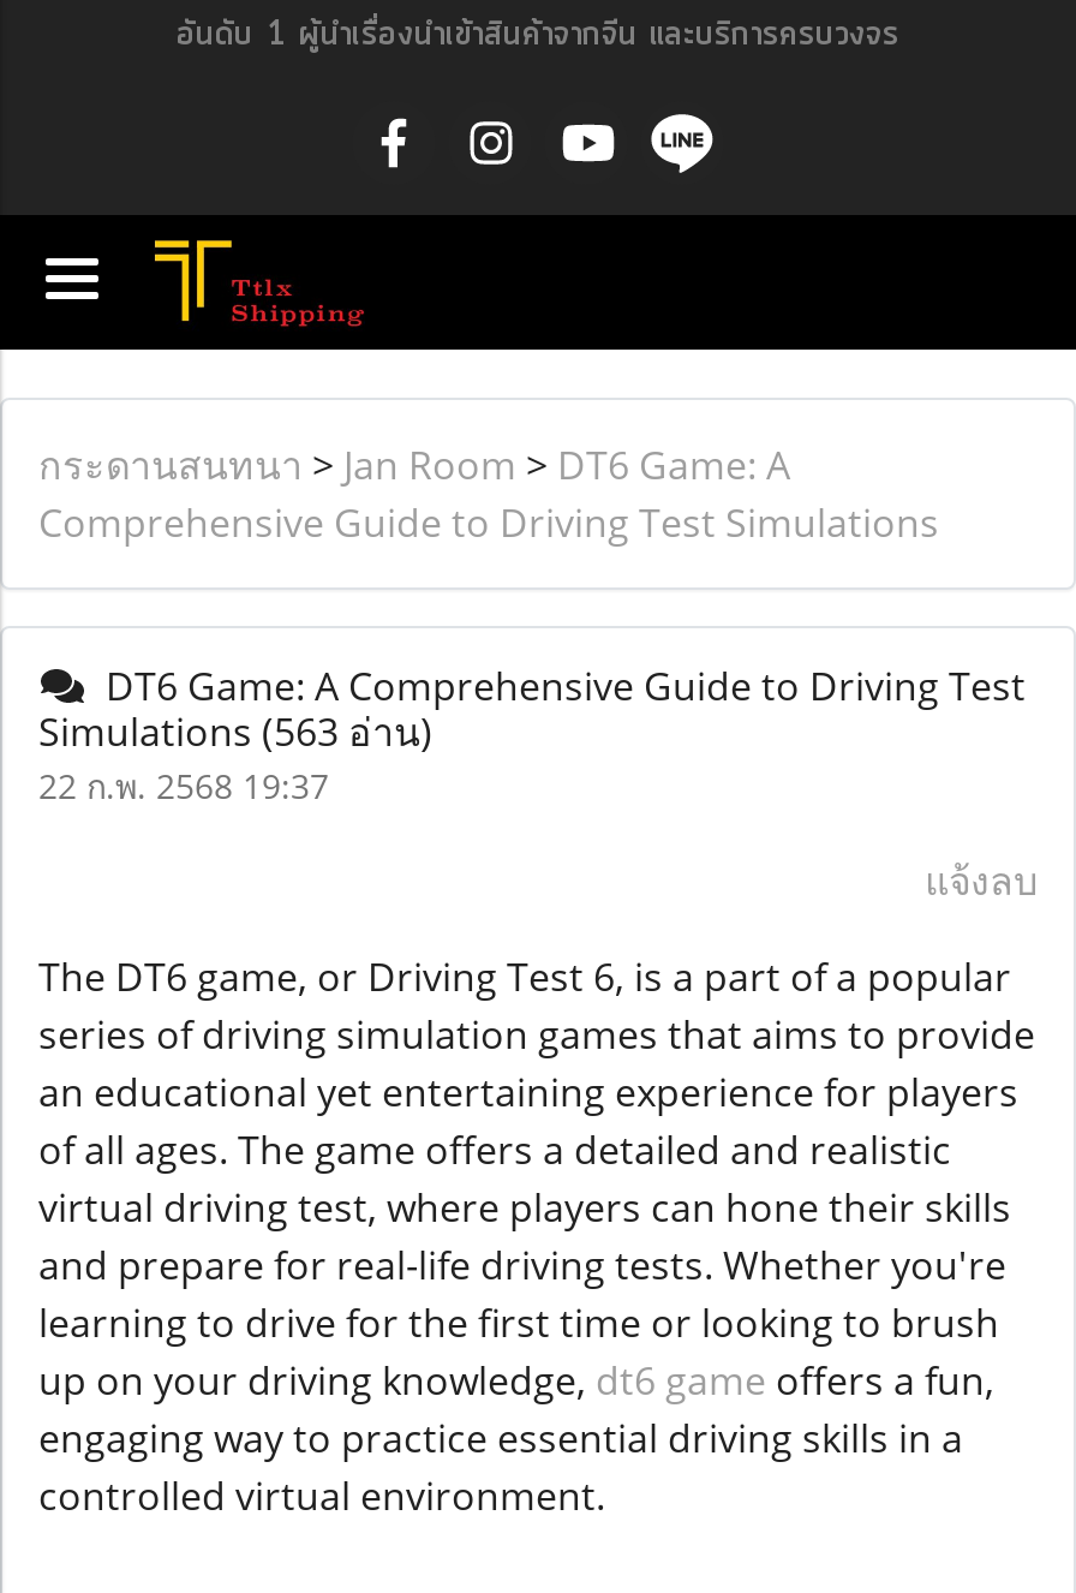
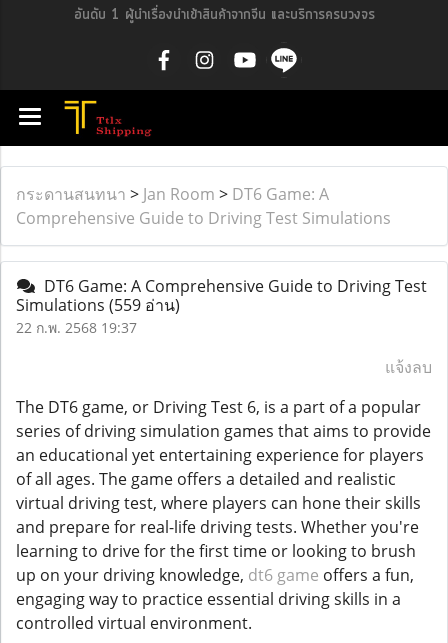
[38,705,432,758] Simulations (563 อ่าน) -> [16,294,180,316] Simulations (559 อ่าน)

